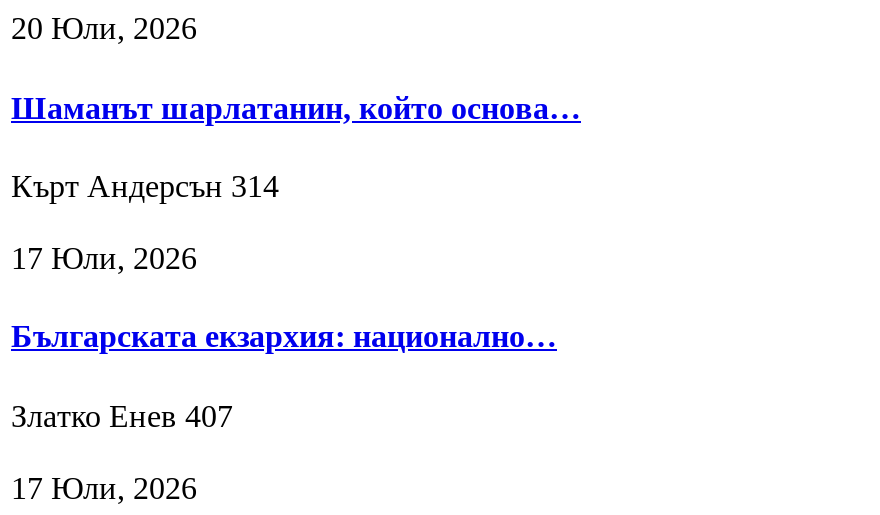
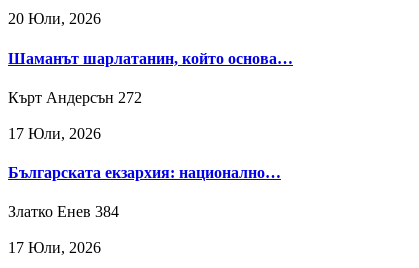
[11,169,279,203] Кърт Андерсън 314 -> [8,89,142,106] Кърт Андерсън 272
[11,398,233,432] Златко Енев 407 -> [8,203,119,220] Златко Енев 384

